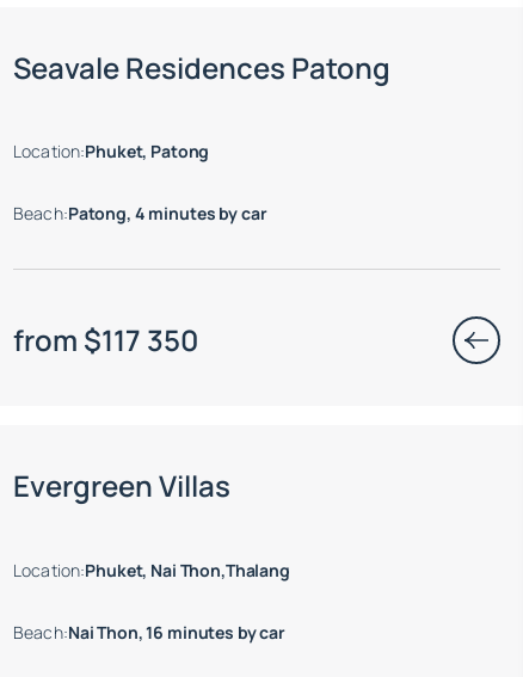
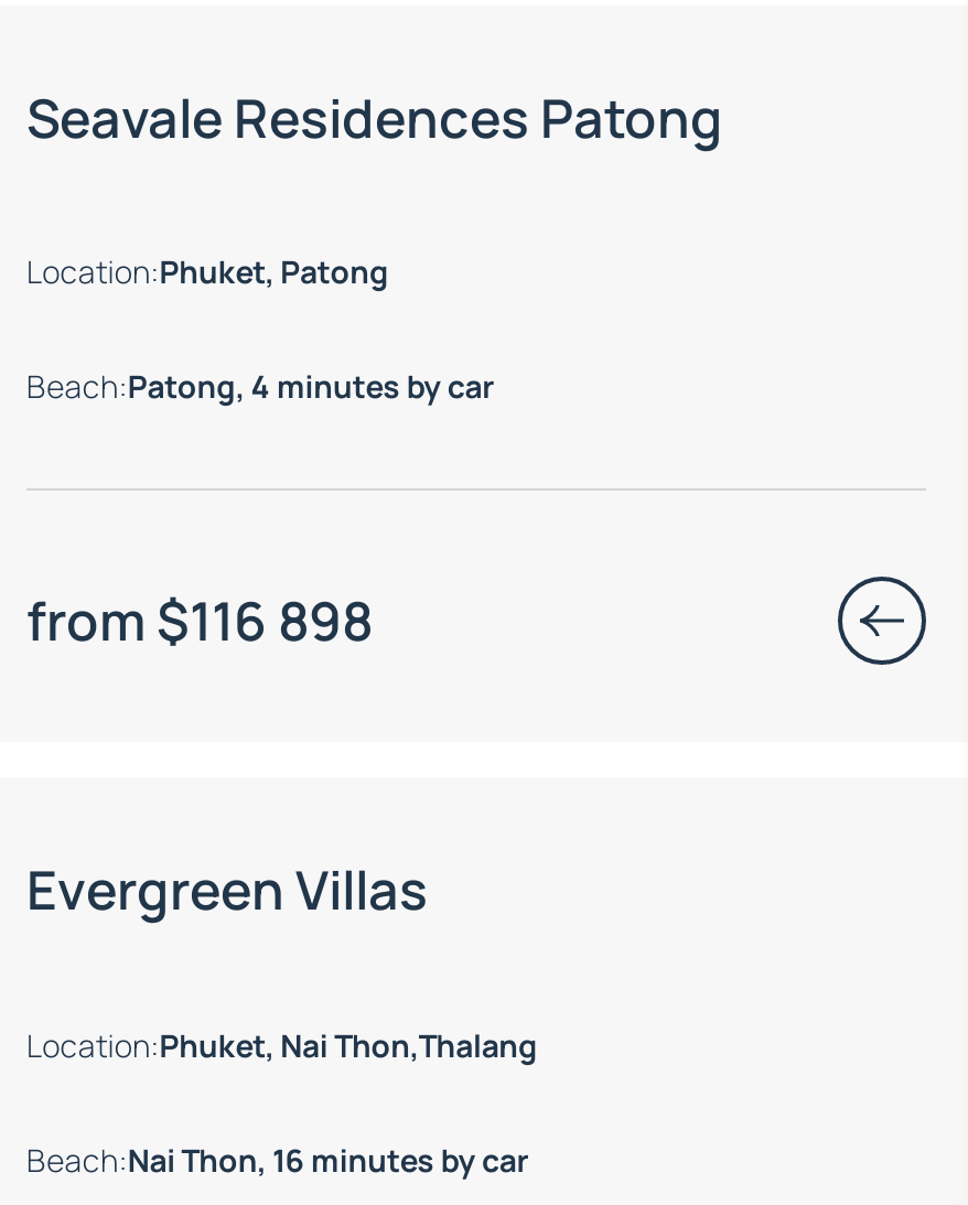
[13,320,198,360] from $117 350 -> [26,584,373,657] from $116 898

